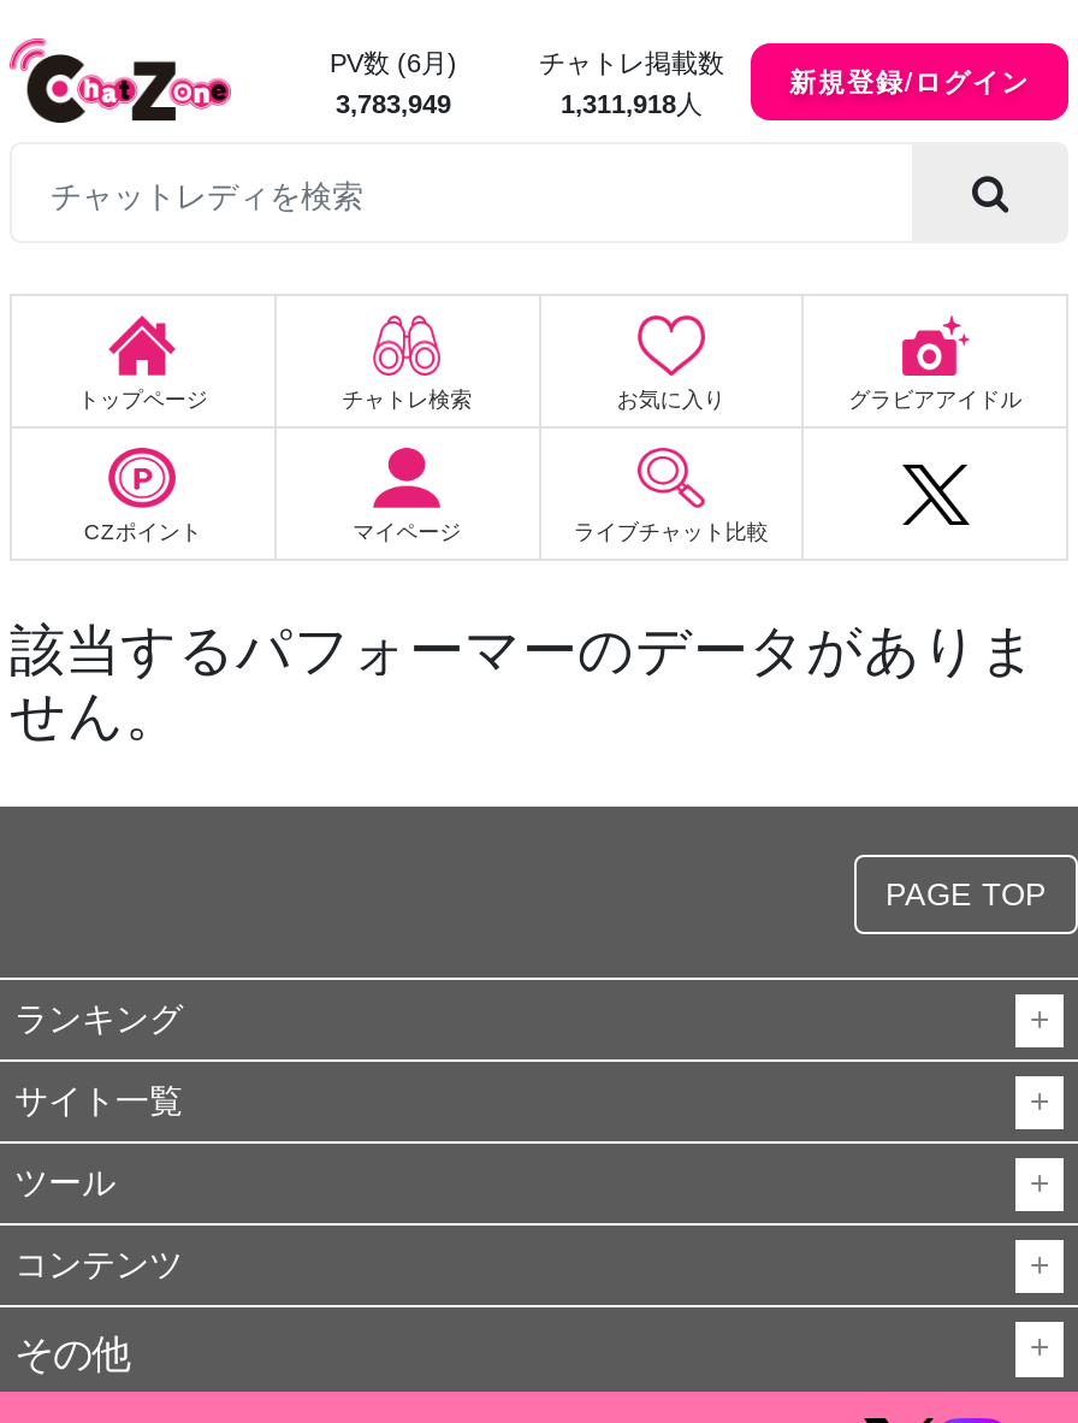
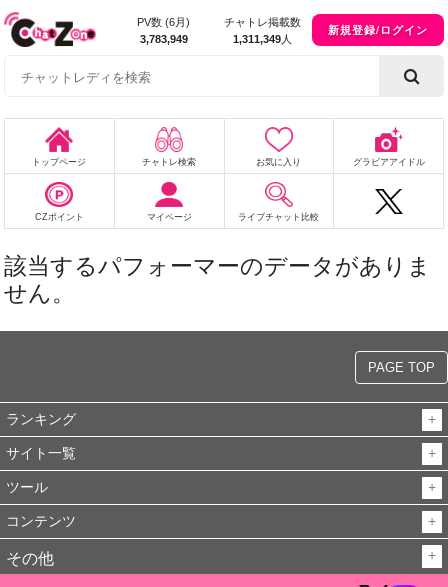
[561,89,703,118] 1,311,918人 -> [233,33,292,45] 1,311,349人

